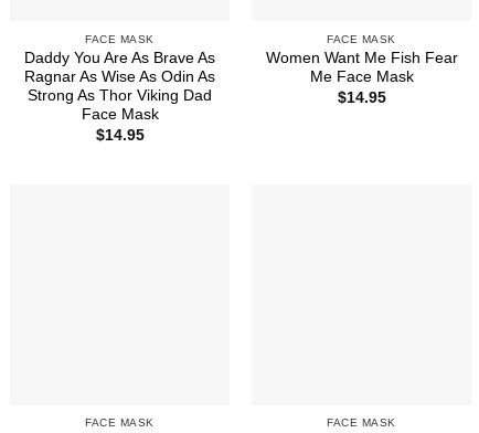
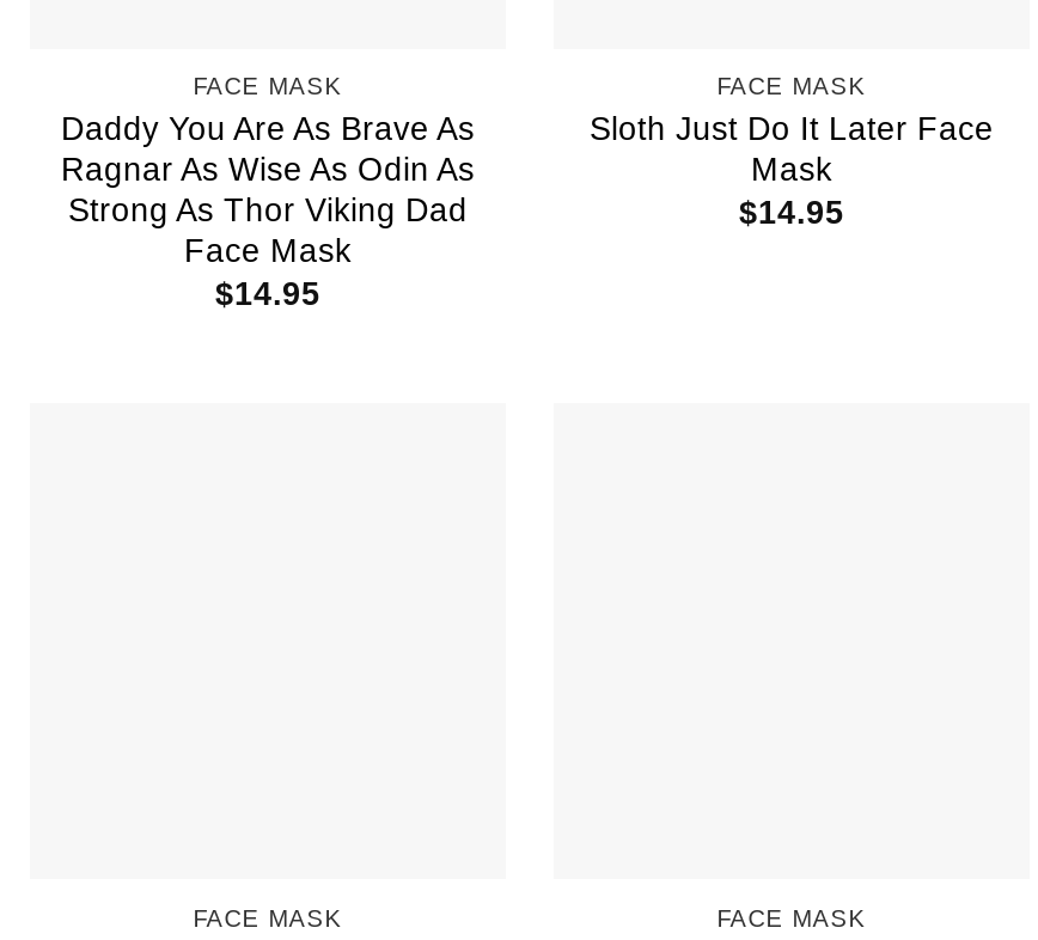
[265,50,457,85] Women Want Me Fish Fear | Me Face Mask -> [590,111,994,187] Sloth Just Do It Later Face | Mask

